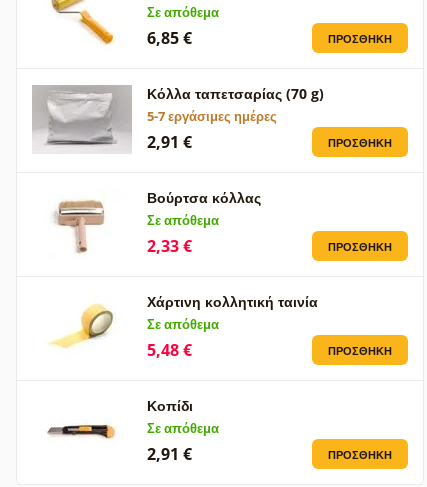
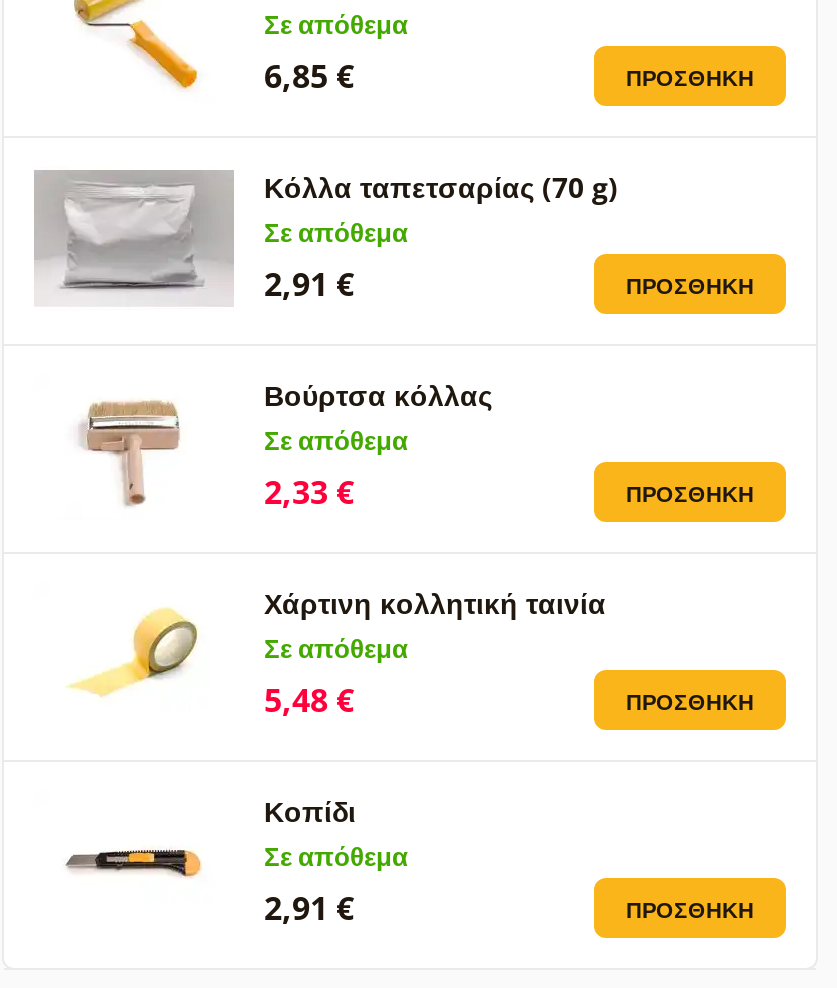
[147,107,277,125] 5-7 εργάσιμες ημέρες -> [264,214,408,250] Σε απόθεμα

